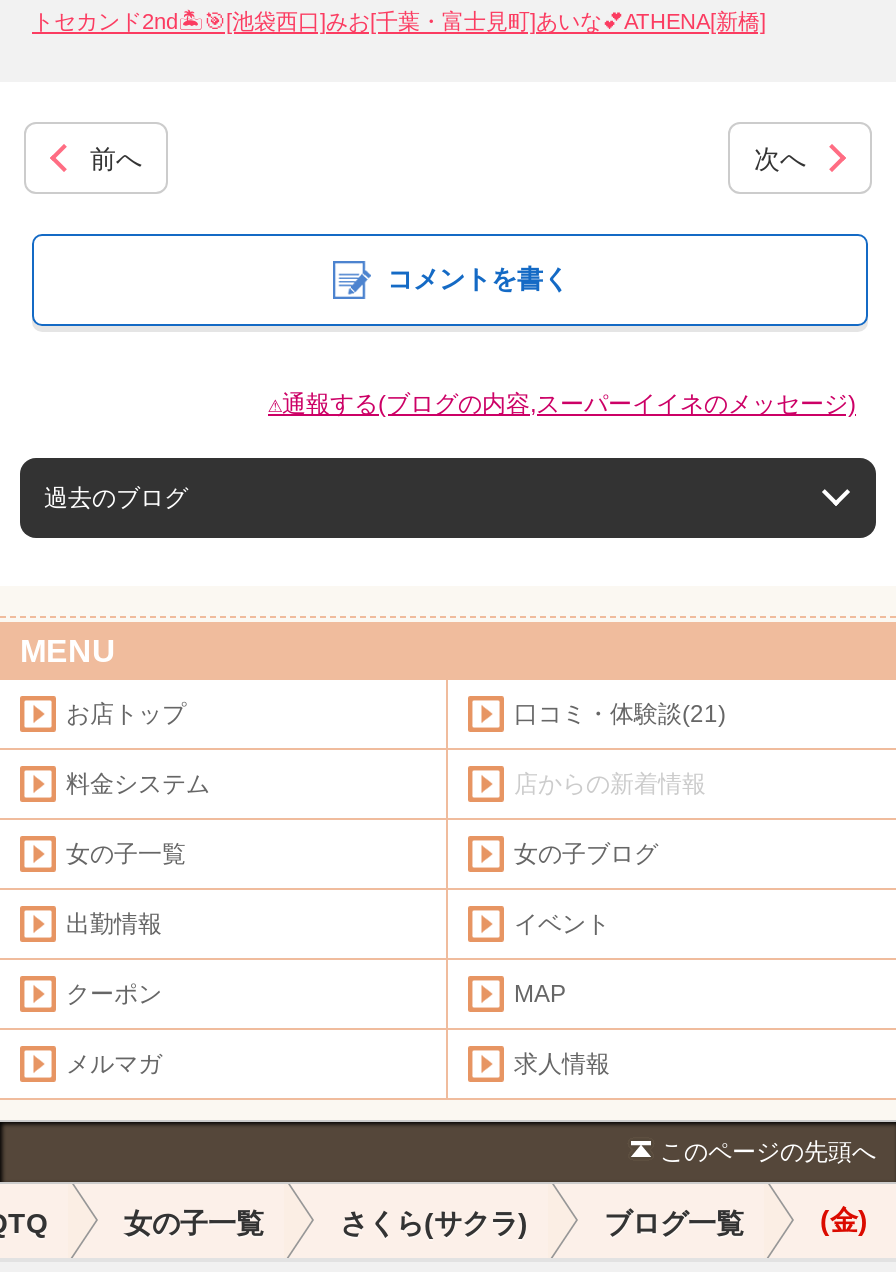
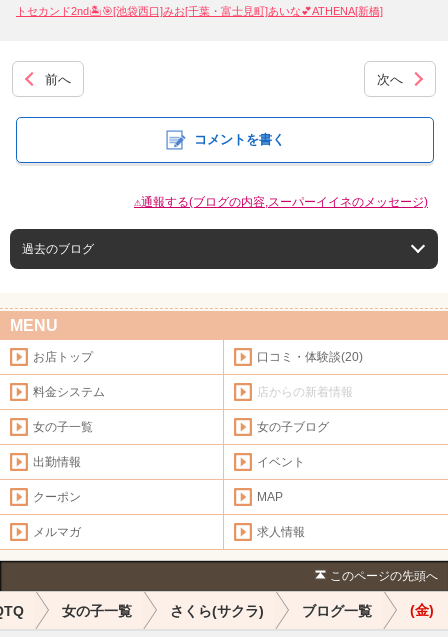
[514,699,726,727] 口コミ・体験談(21) -> [257,350,363,364] 口コミ・体験談(20)

